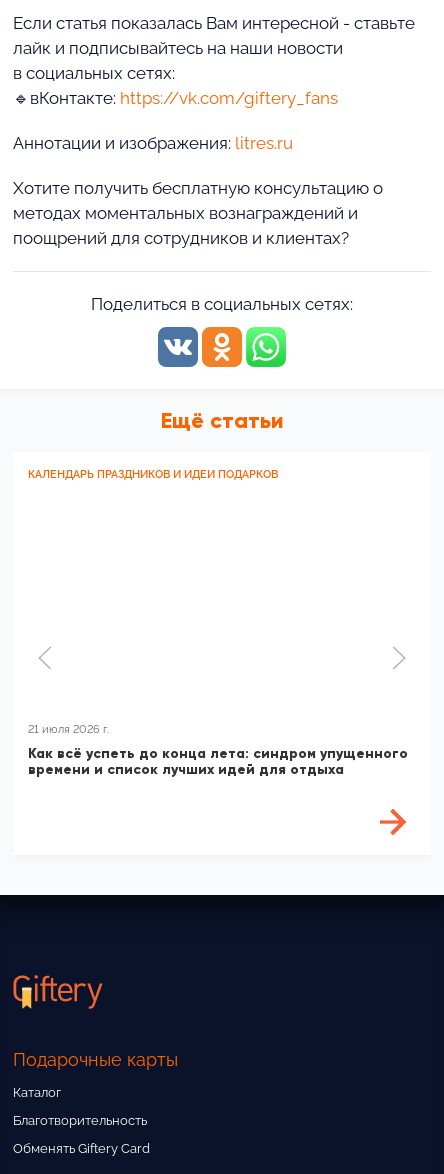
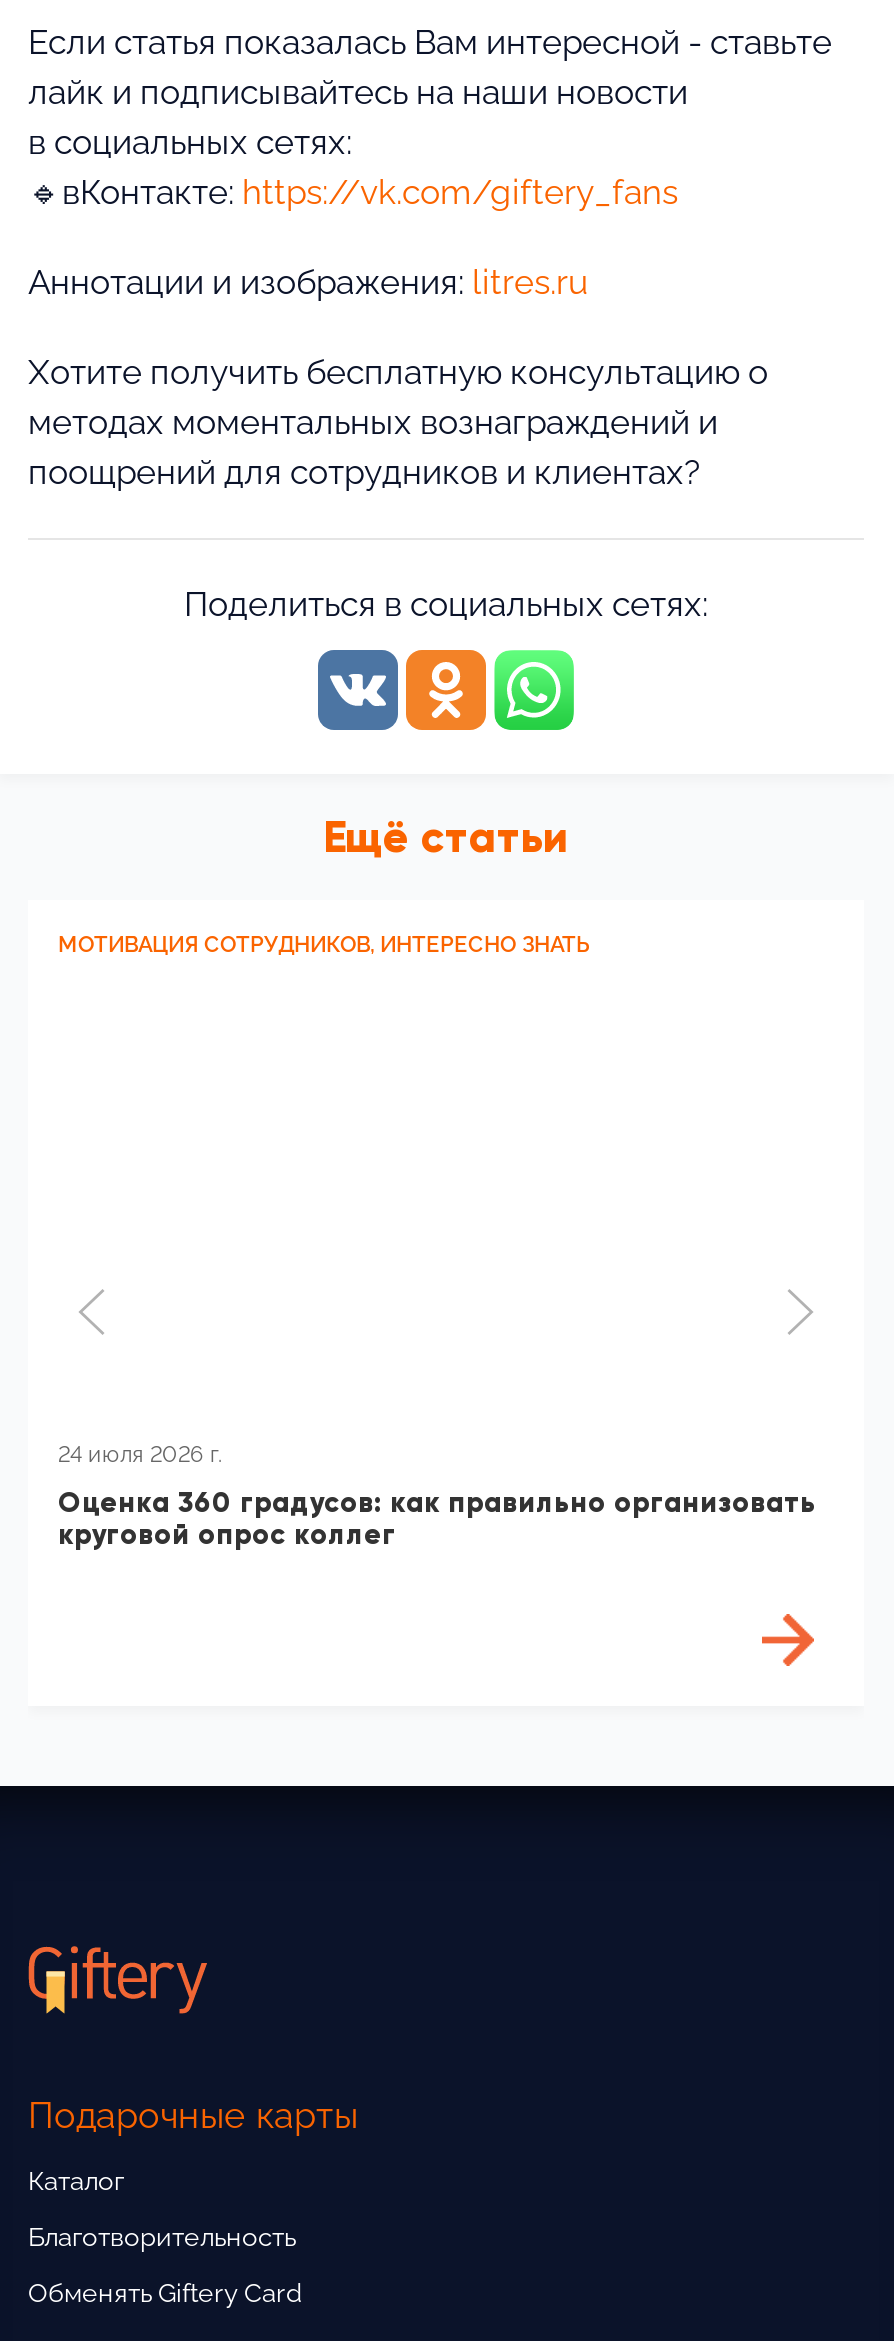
[28,468,278,481] КАЛЕНДАРЬ ПРАЗДНИКОВ И ИДЕИ ПОДАРКОВ -> [58,932,590,958] МОТИВАЦИЯ СОТРУДНИКОВ, ИНТЕРЕСНО ЗНАТЬ
[28,723,109,736] 21 июля 2026 г. -> [58,1442,222,1468] 24 июля 2026 г.
[28,747,408,777] Как всё успеть до конца лета: синдром упущенного | времени и список лучших идей для отдыха -> [58,1490,816,1550] Оценка 360 градусов: как правильно организовать | круговой опрос коллег

